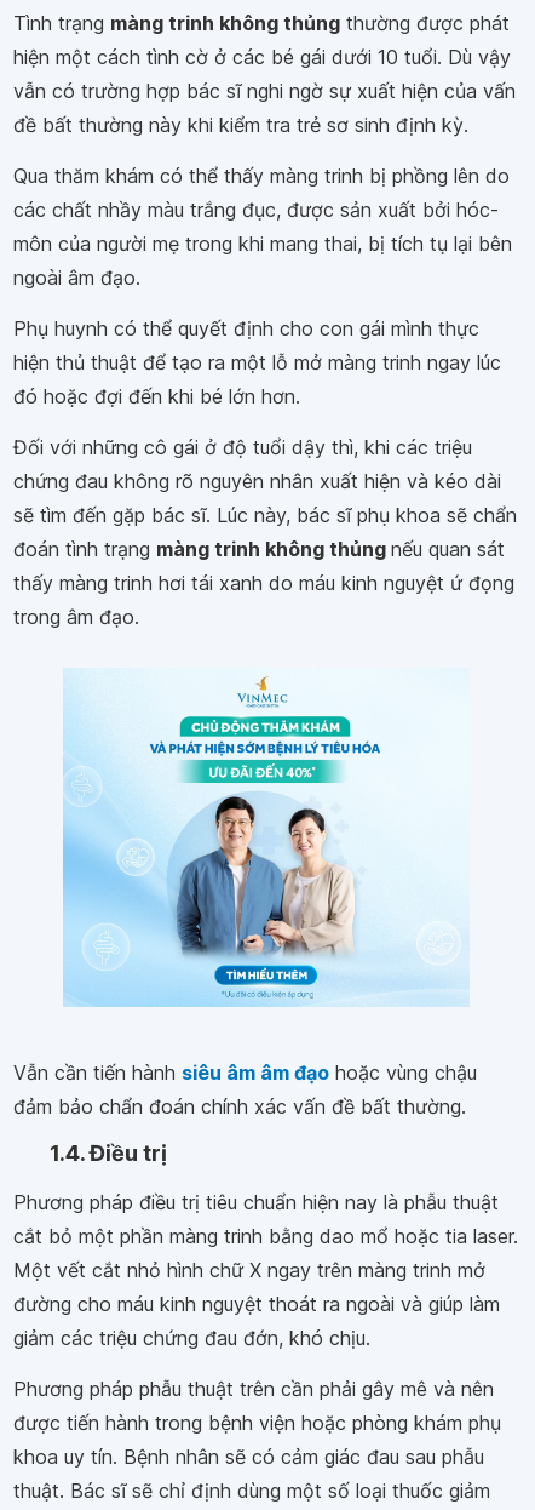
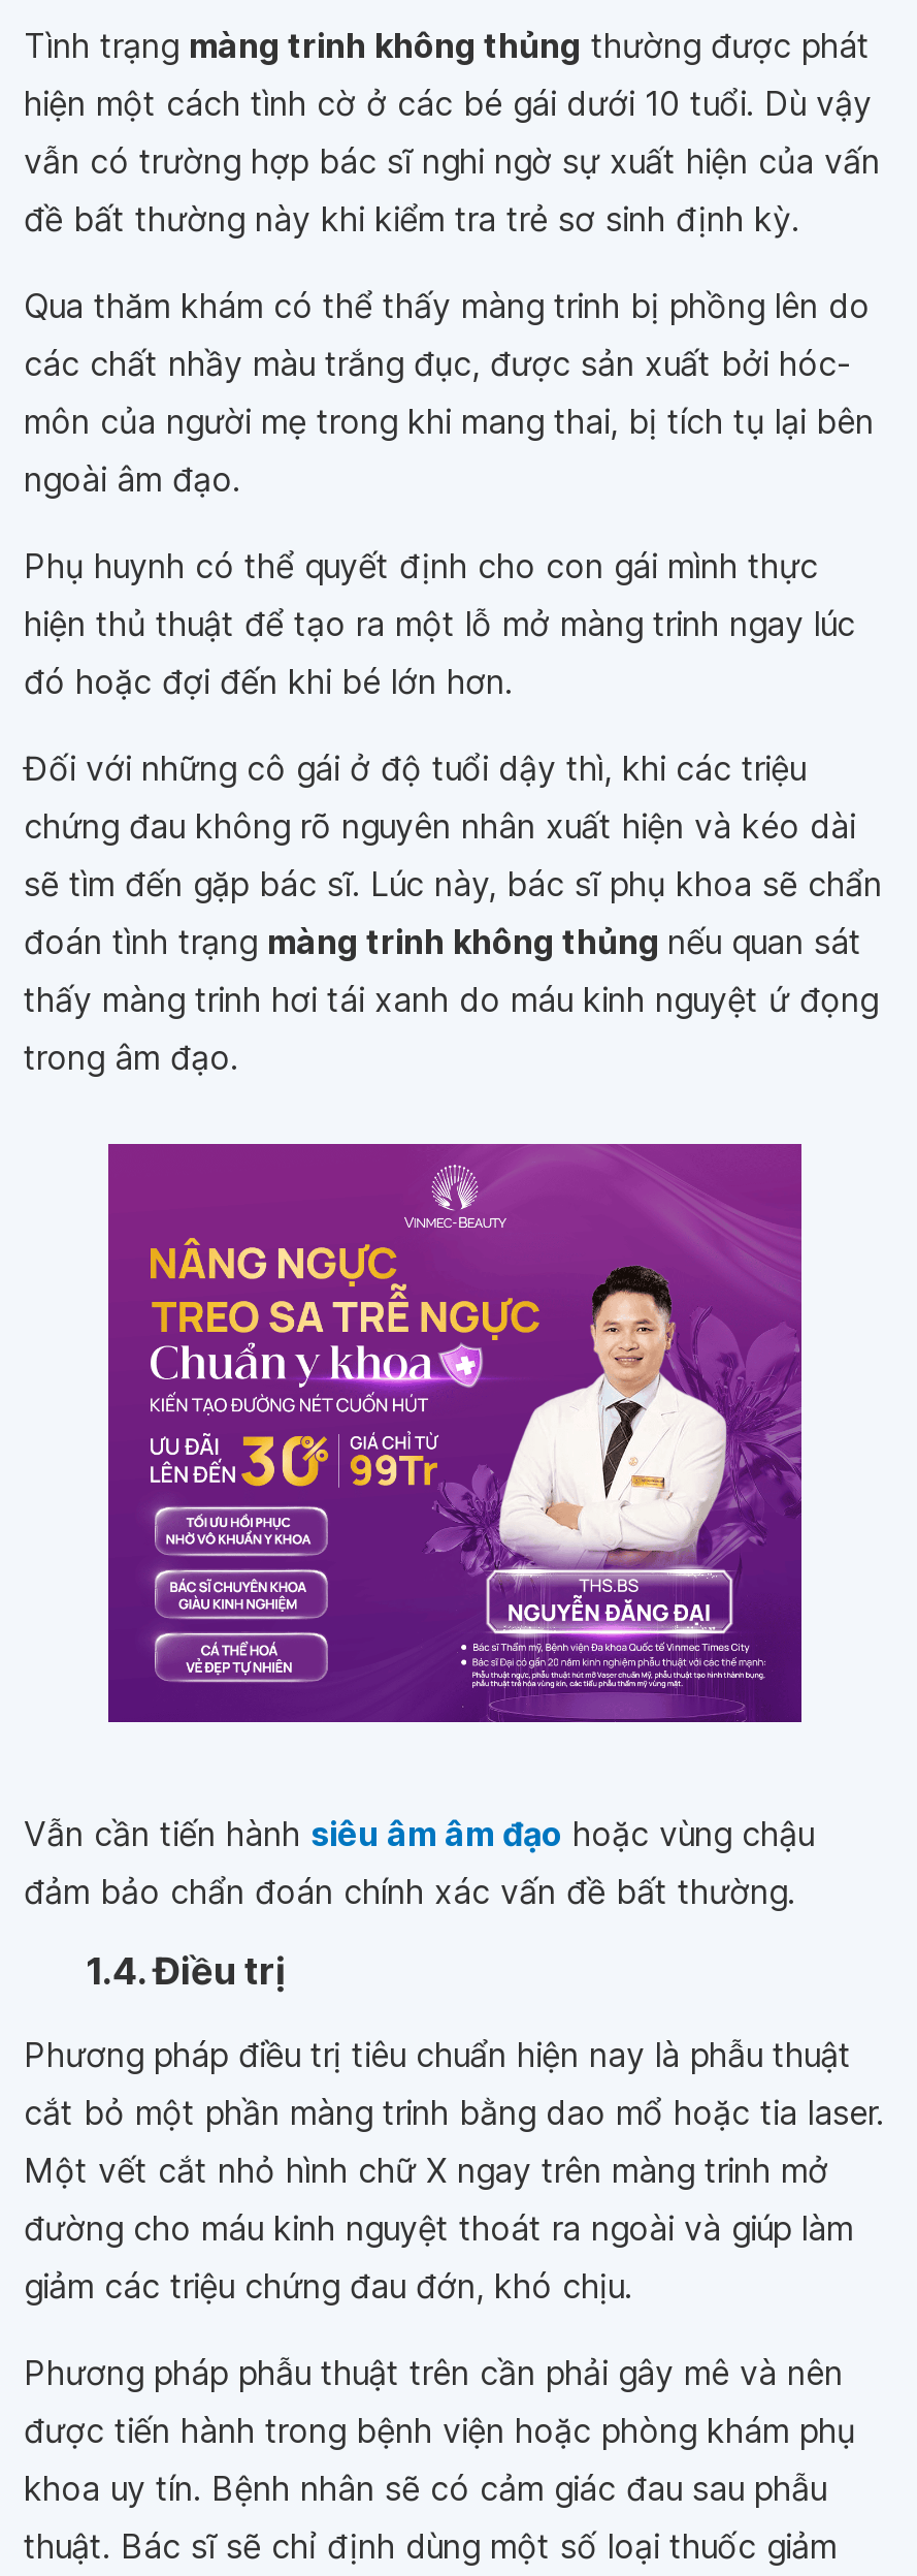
[62,668,470,1007] [image] -> [106,1142,804,1724] [image]

